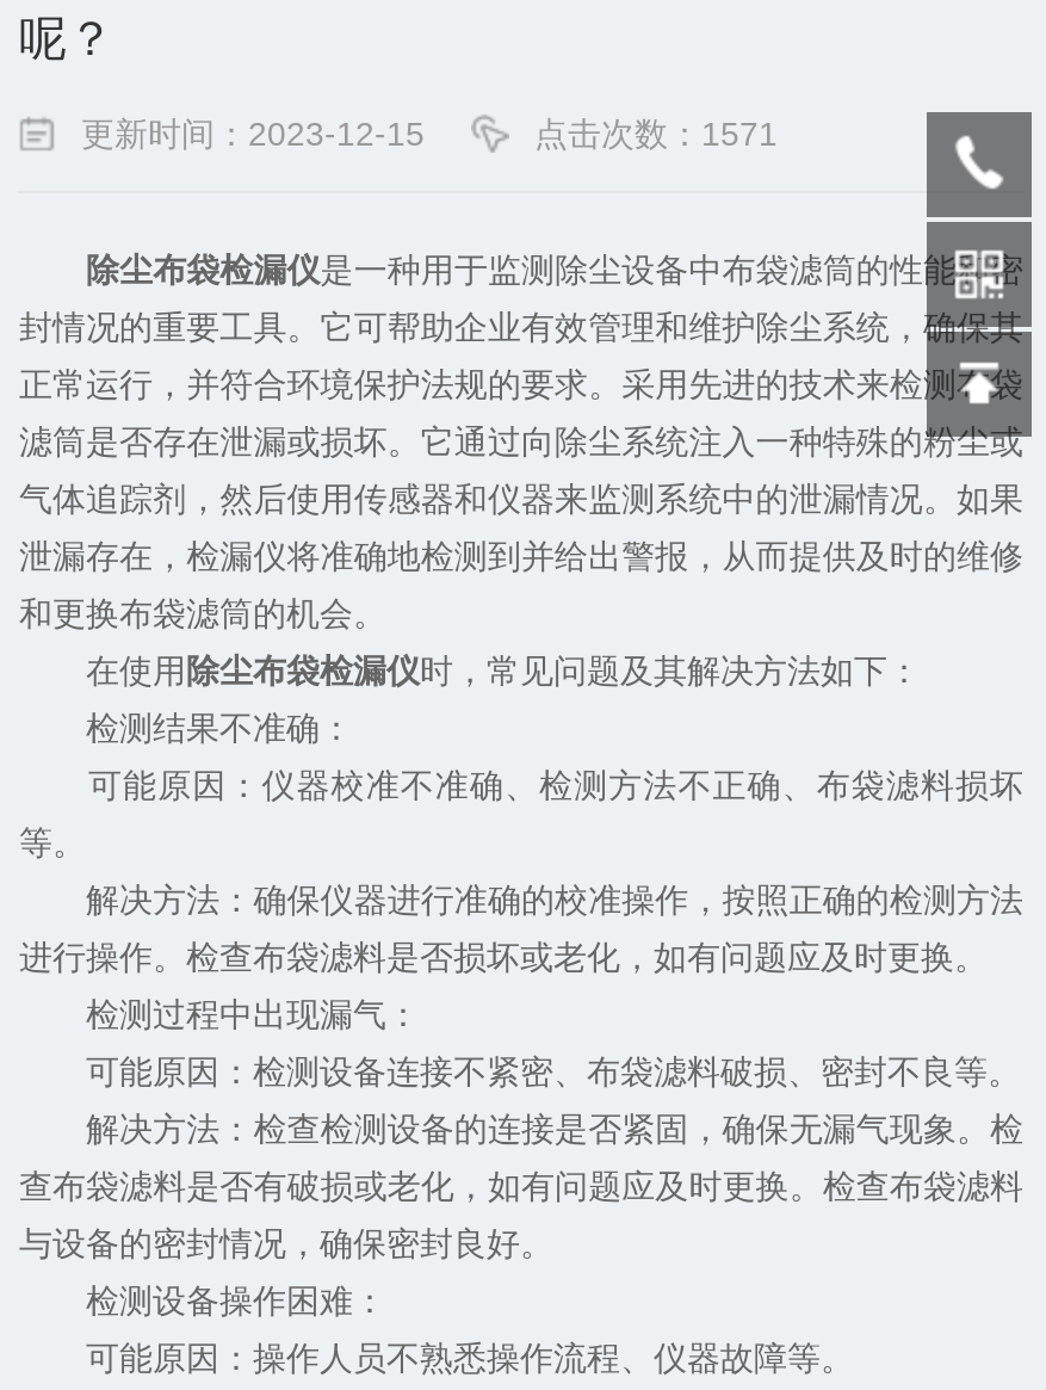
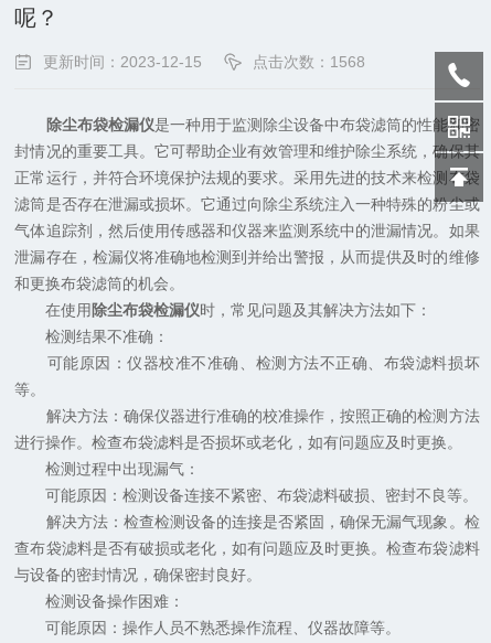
[534,115,777,153] 点击次数：1571 -> [253,53,366,71] 点击次数：1568

